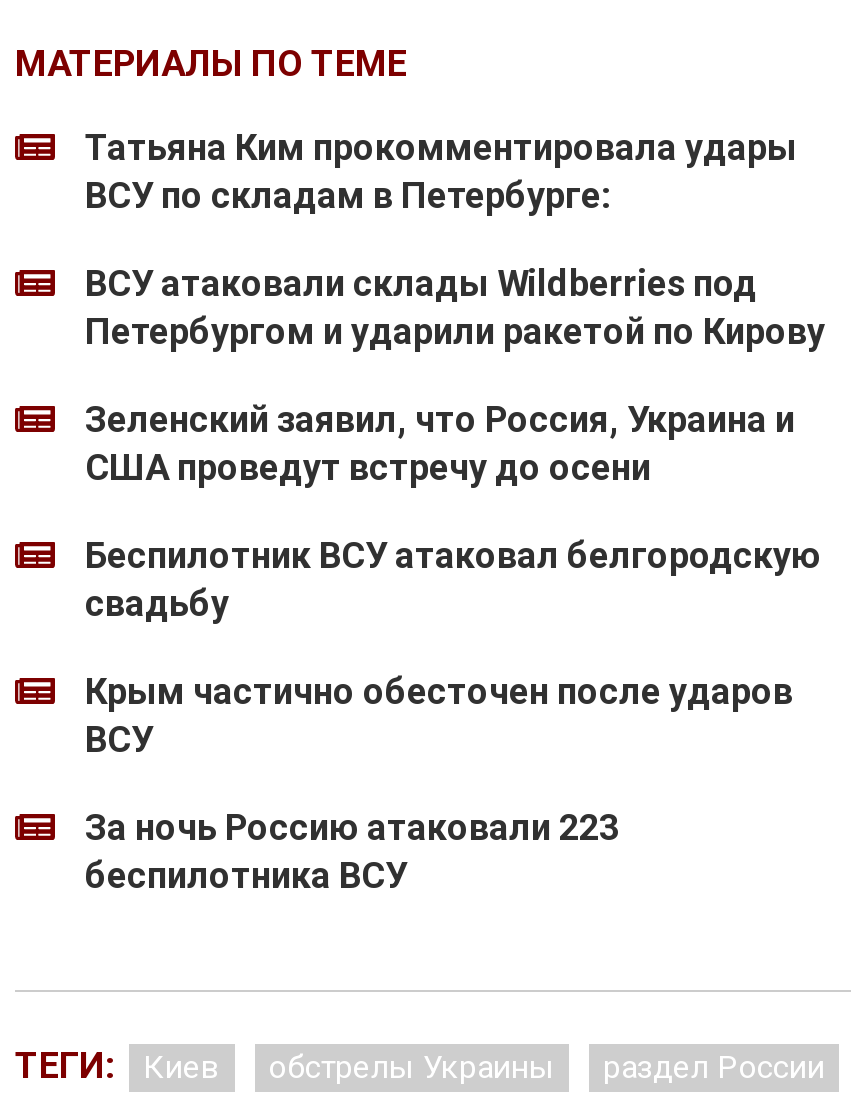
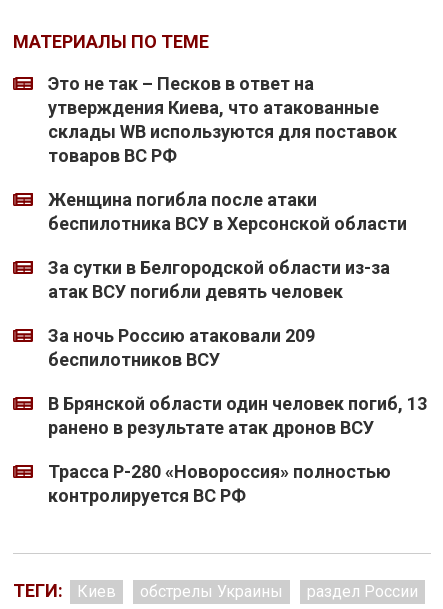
[85,127,797,217] Татьяна Ким прокомментировала удары | ВСУ по складам в Петербурге: -> [48,73,397,166] Это не так – Песков в ответ на | утверждения Киева, что атакованные | склады WB используются для поставок | товаров ВС РФ
[85,263,825,353] ВСУ атаковали склады Wildberries под | Петербургом и ударили ракетой по Кирову -> [48,189,407,234] Женщина погибла после атаки | беспилотника ВСУ в Херсонской области
[85,399,795,489] Зеленский заявил, что Россия, Украина и | США проведут встречу до осени -> [48,257,390,302] За сутки в Белгородской области из-за | атак ВСУ погибли девять человек
[85,535,821,625] Беспилотник ВСУ атаковал белгородскую | свадьбу -> [48,325,315,370] За ночь Россию атаковали 209 | беспилотников ВСУ
[85,671,793,761] Крым частично обесточен после ударов | ВСУ -> [48,393,427,438] В Брянской области один человек погиб, 13 | ранено в результате атак дронов ВСУ
[85,807,619,897] За ночь Россию атаковали 223 | беспилотника ВСУ -> [48,461,391,506] Трасса Р-280 «Новороссия» полностью | контролируется ВС РФ

